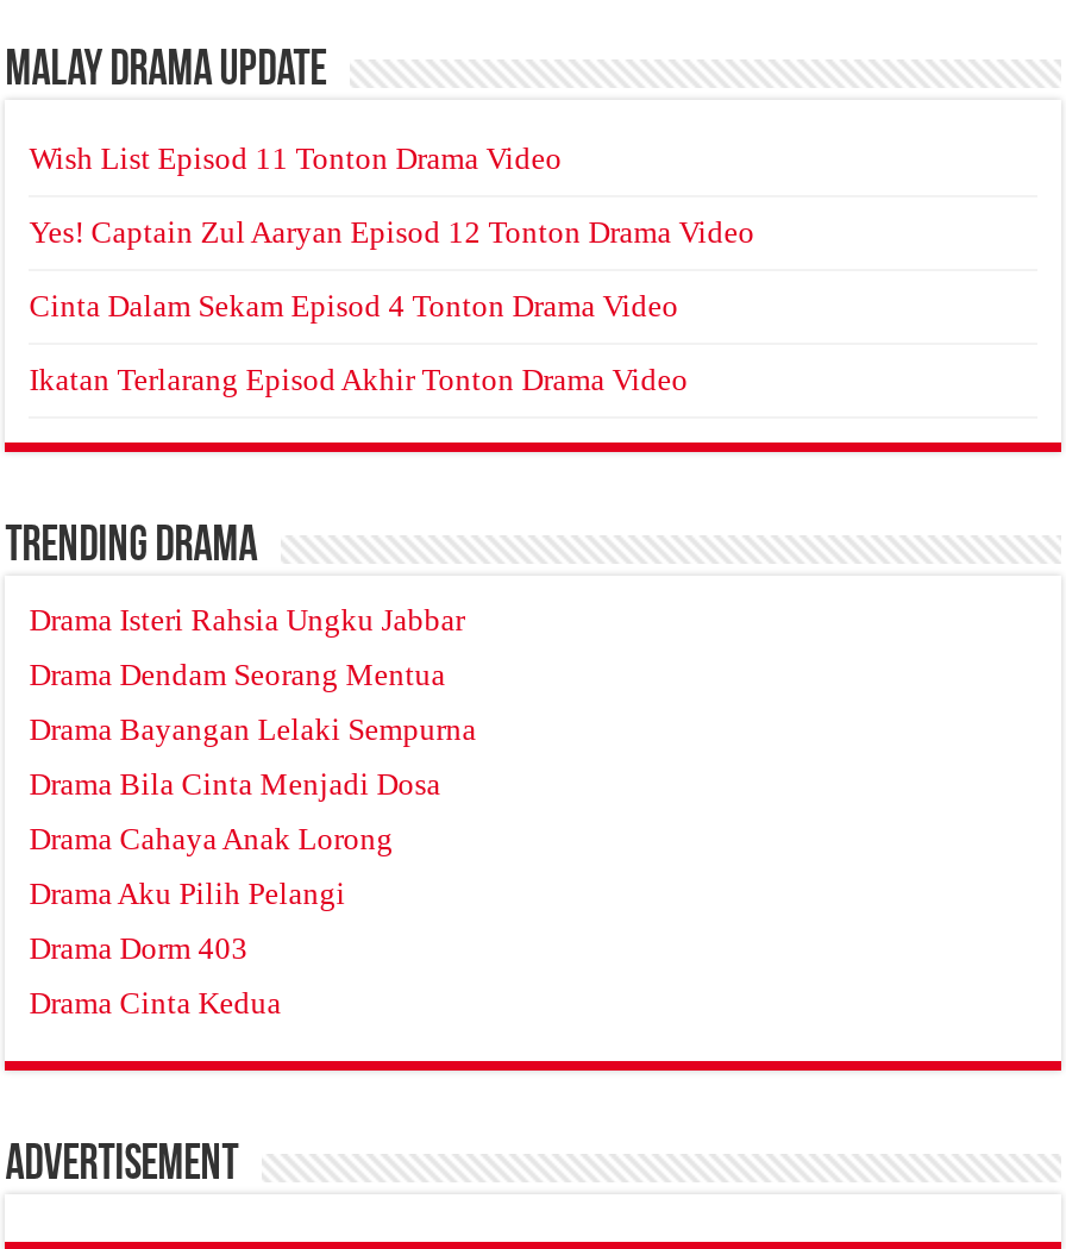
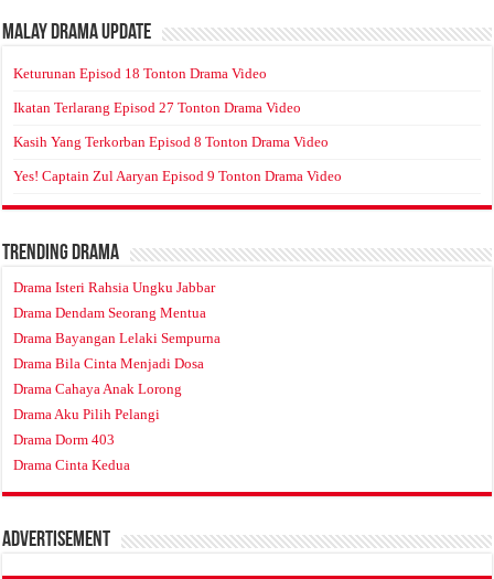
[29,142,562,177] Wish List Episod 11 Tonton Drama Video -> [13,66,267,82] Keturunan Episod 18 Tonton Drama Video
[29,215,755,251] Yes! Captain Zul Aaryan Episod 12 Tonton Drama Video -> [13,100,301,116] Ikatan Terlarang Episod 27 Tonton Drama Video
[29,289,679,325] Cinta Dalam Sekam Episod 4 Tonton Drama Video -> [13,134,329,151] Kasih Yang Terkorban Episod 8 Tonton Drama Video
[29,363,688,398] Ikatan Terlarang Episod Akhir Tonton Drama Video -> [13,168,342,185] Yes! Captain Zul Aaryan Episod 9 Tonton Drama Video

